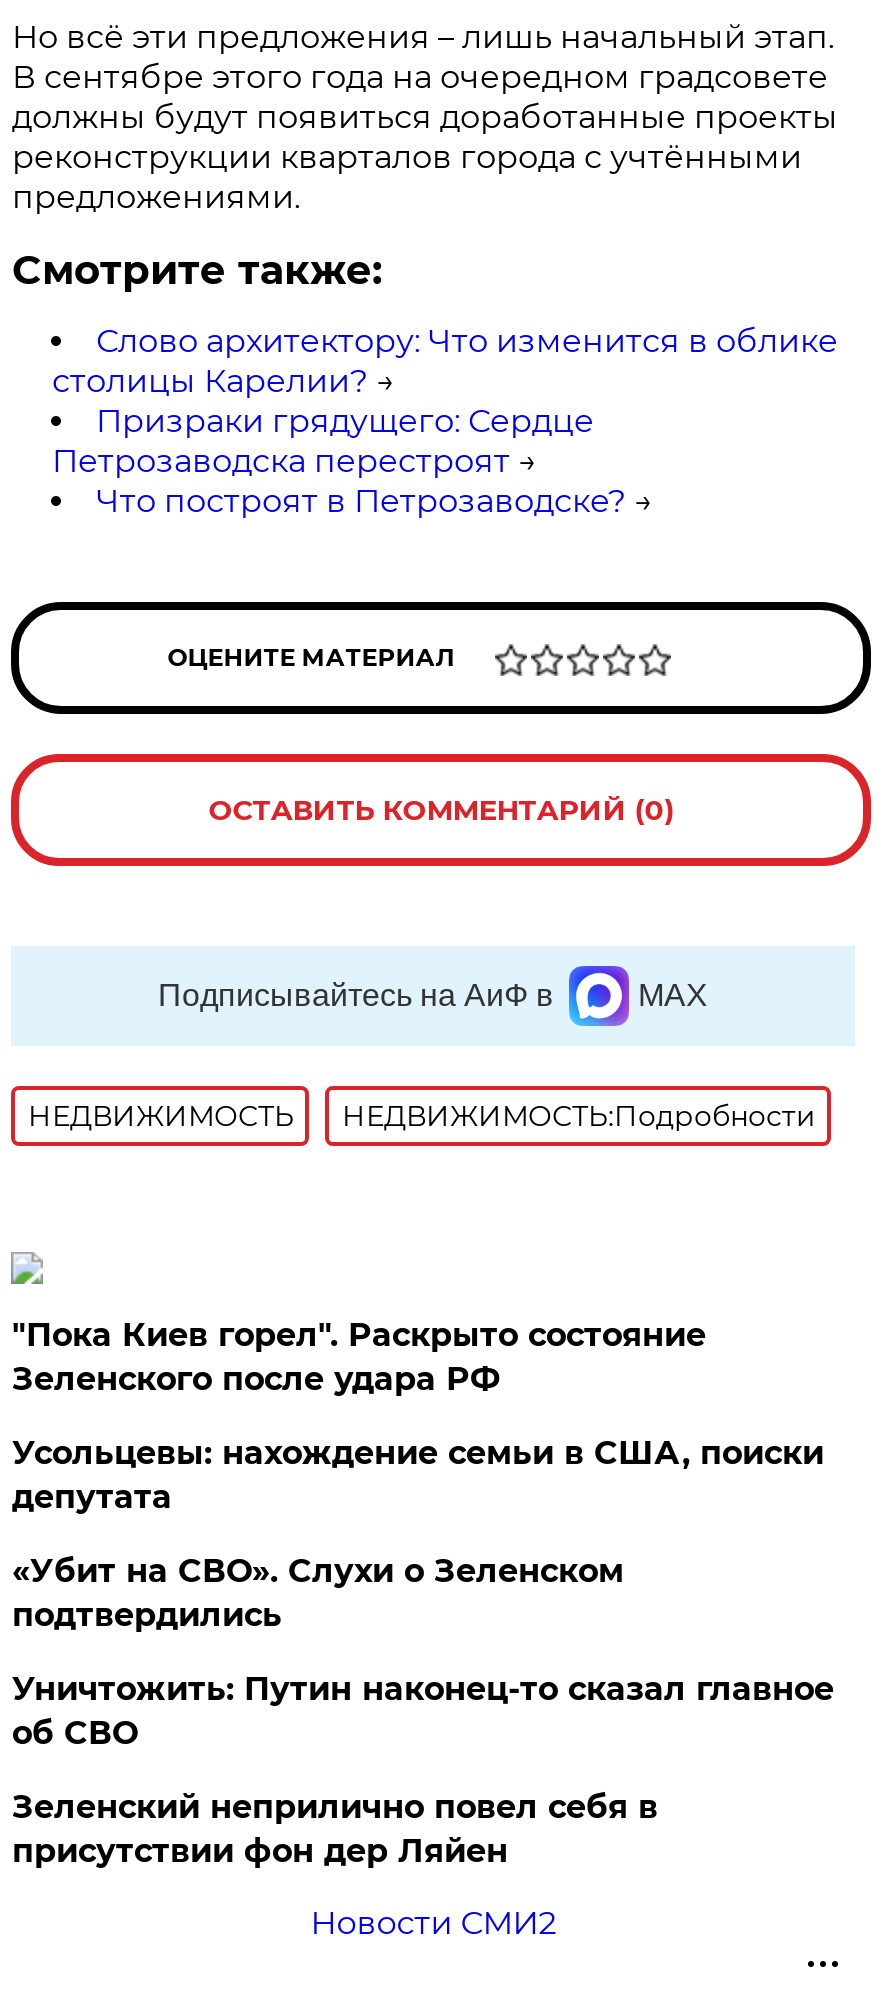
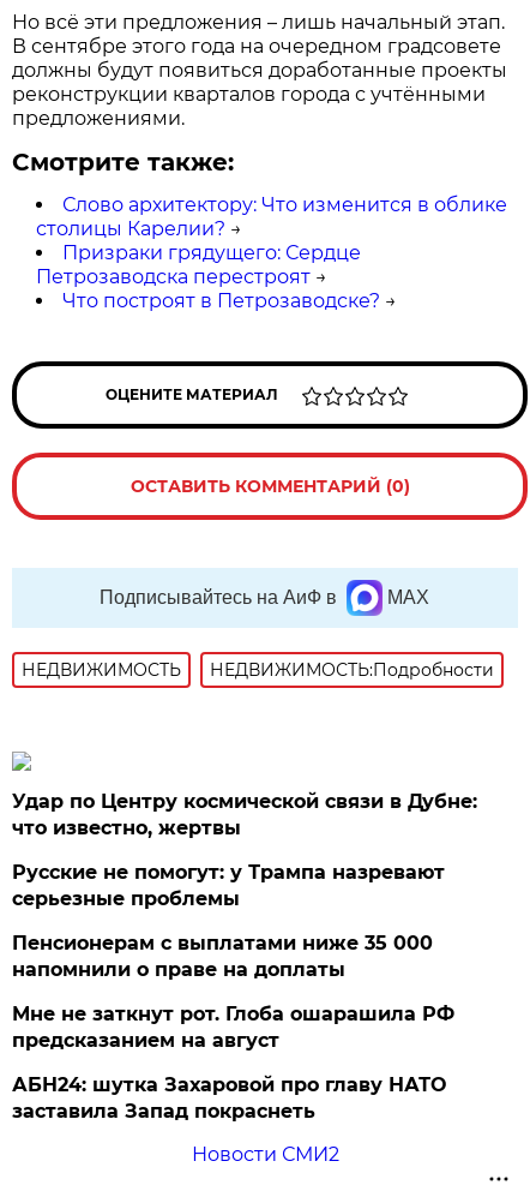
[12,1316,706,1398] "Пока Киев горел". Раскрыто состояние | Зеленского после удара РФ -> [12,790,478,839] Удар по Центру космической связи в Дубне: | что известно, жертвы
[12,1434,824,1516] Усольцевы: нахождение семьи в США, поиски | депутата -> [12,861,445,910] Русские не помогут: у Трампа назревают | серьезные проблемы
[12,1552,624,1634] «Убит на СВО». Слухи о Зеленском | подтвердились -> [12,932,433,981] Пенсионерам с выплатами ниже 35 000 | напомнили о праве на доплаты
[12,1670,834,1752] Уничтожить: Путин наконец-то сказал главное | об СВО -> [12,1003,455,1052] Мне не заткнут рот. Глоба ошарашила РФ | предсказанием на август
[12,1788,658,1870] Зеленский неприлично повел cебя в | присутствии фон дер Ляйен -> [12,1073,447,1123] АБН24: шутка Захаровой про главу НАТО | заставила Запад покраснеть

